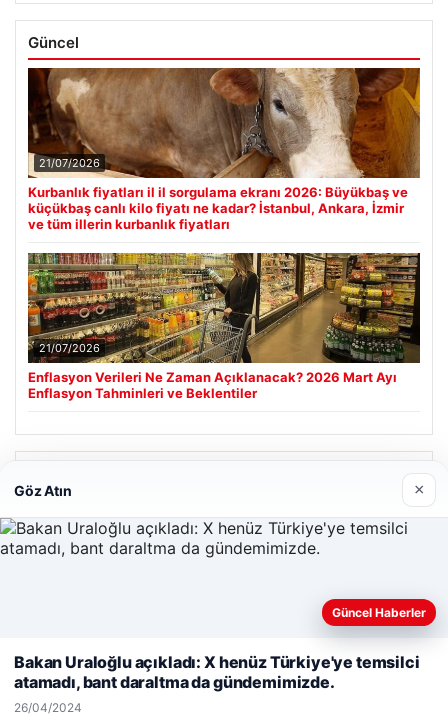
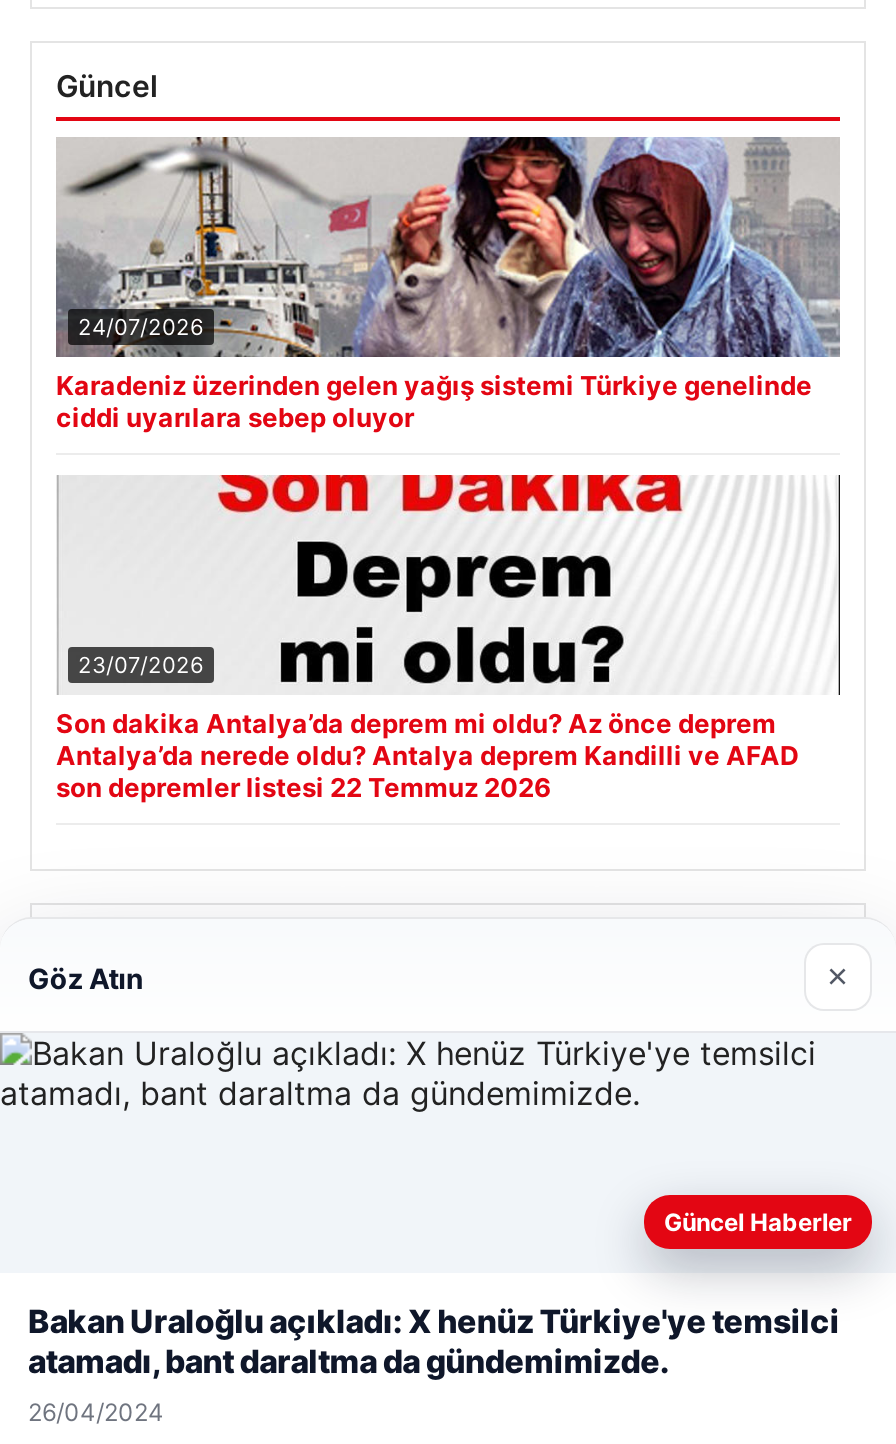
[27,67,421,176] [image] | 21/07/2026 -> [54,135,842,353] [image] | 24/07/2026
[28,184,408,232] Kurbanlık fiyatları il il sorgulama ekranı 2026: Büyükbaş ve | küçükbaş canlı kilo fiyatı ne kadar? İstanbul, Ankara, İzmir | ve tüm illerin kurbanlık fiyatları -> [56,368,812,432] Karadeniz üzerinden gelen yağış sistemi Türkiye genelinde | ciddi uyarılara sebep oluyor
[27,237,421,364] [image] | 21/07/2026 -> [56,473,842,727] [image] | 23/07/2026
[28,369,397,401] Enflasyon Verileri Ne Zaman Açıklanacak? 2026 Mart Ayı | Enflasyon Tahminleri ve Beklentiler -> [56,706,798,802] Son dakika Antalya’da deprem mi oldu? Az önce deprem | Antalya’da nerede oldu? Antalya deprem Kandilli ve AFAD | son depremler listesi 22 Temmuz 2026

